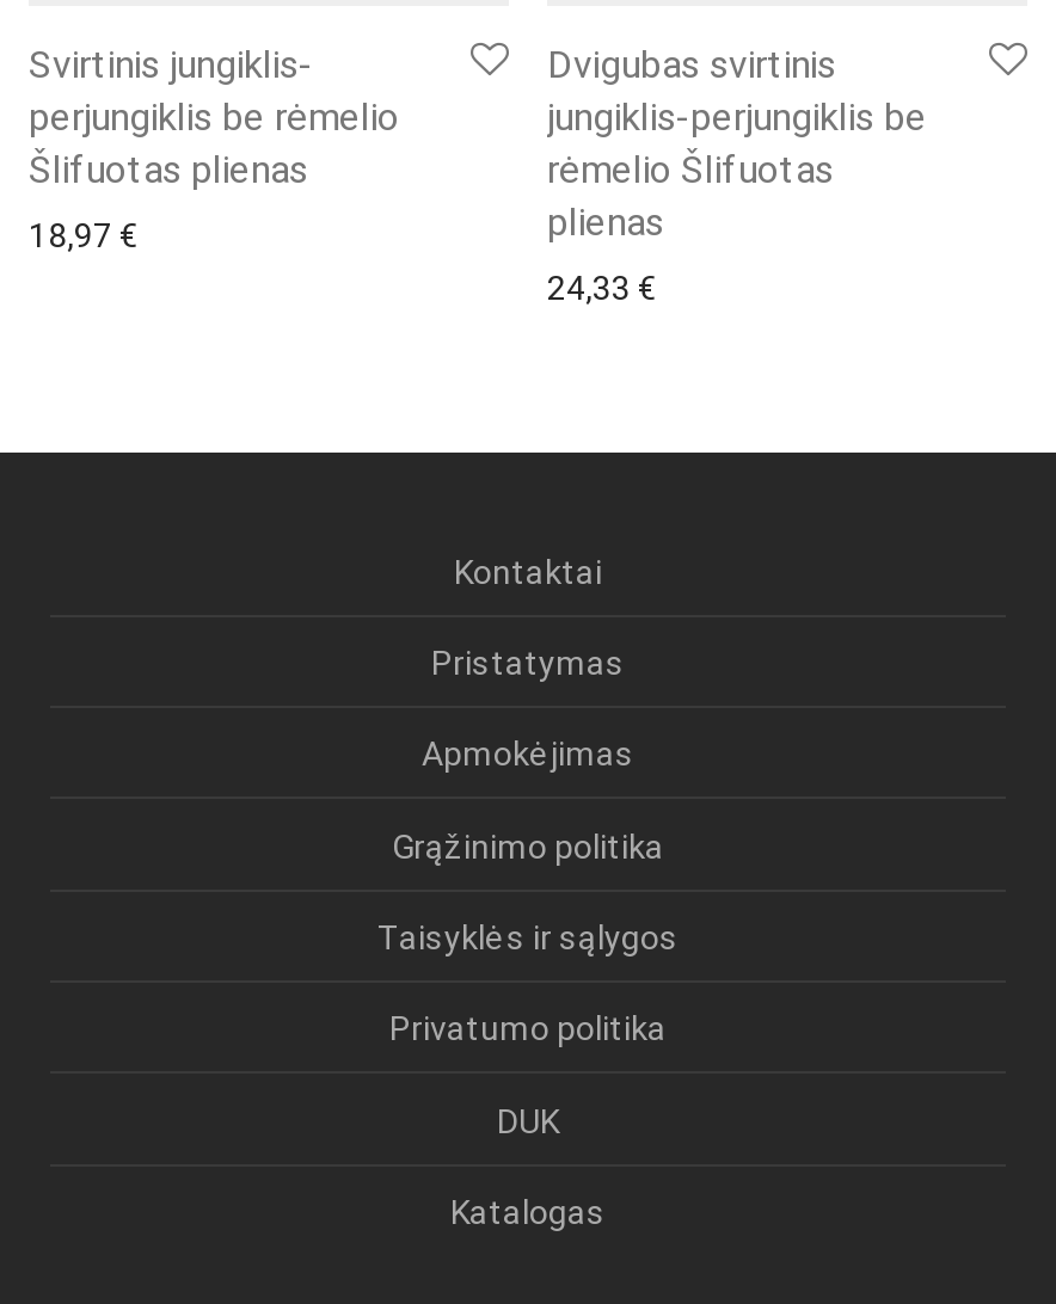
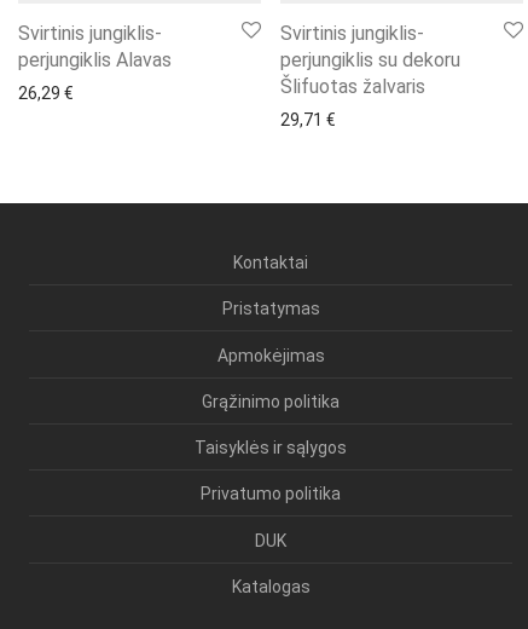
[547,43,927,246] Dvigubas svirtinis | jungiklis-perjungiklis be | rėmelio Šlifuotas | plienas -> [280,21,460,98] Svirtinis jungiklis- | perjungiklis su dekoru | Šlifuotas žalvaris
[29,96,399,194] perjungiklis be rėmelio | Šlifuotas plienas -> [18,48,172,71] perjungiklis Alavas
[29,218,139,256] 18,97 € -> [18,83,74,102] 26,29 €
[547,270,657,309] 24,33 € -> [280,110,336,129] 29,71 €

